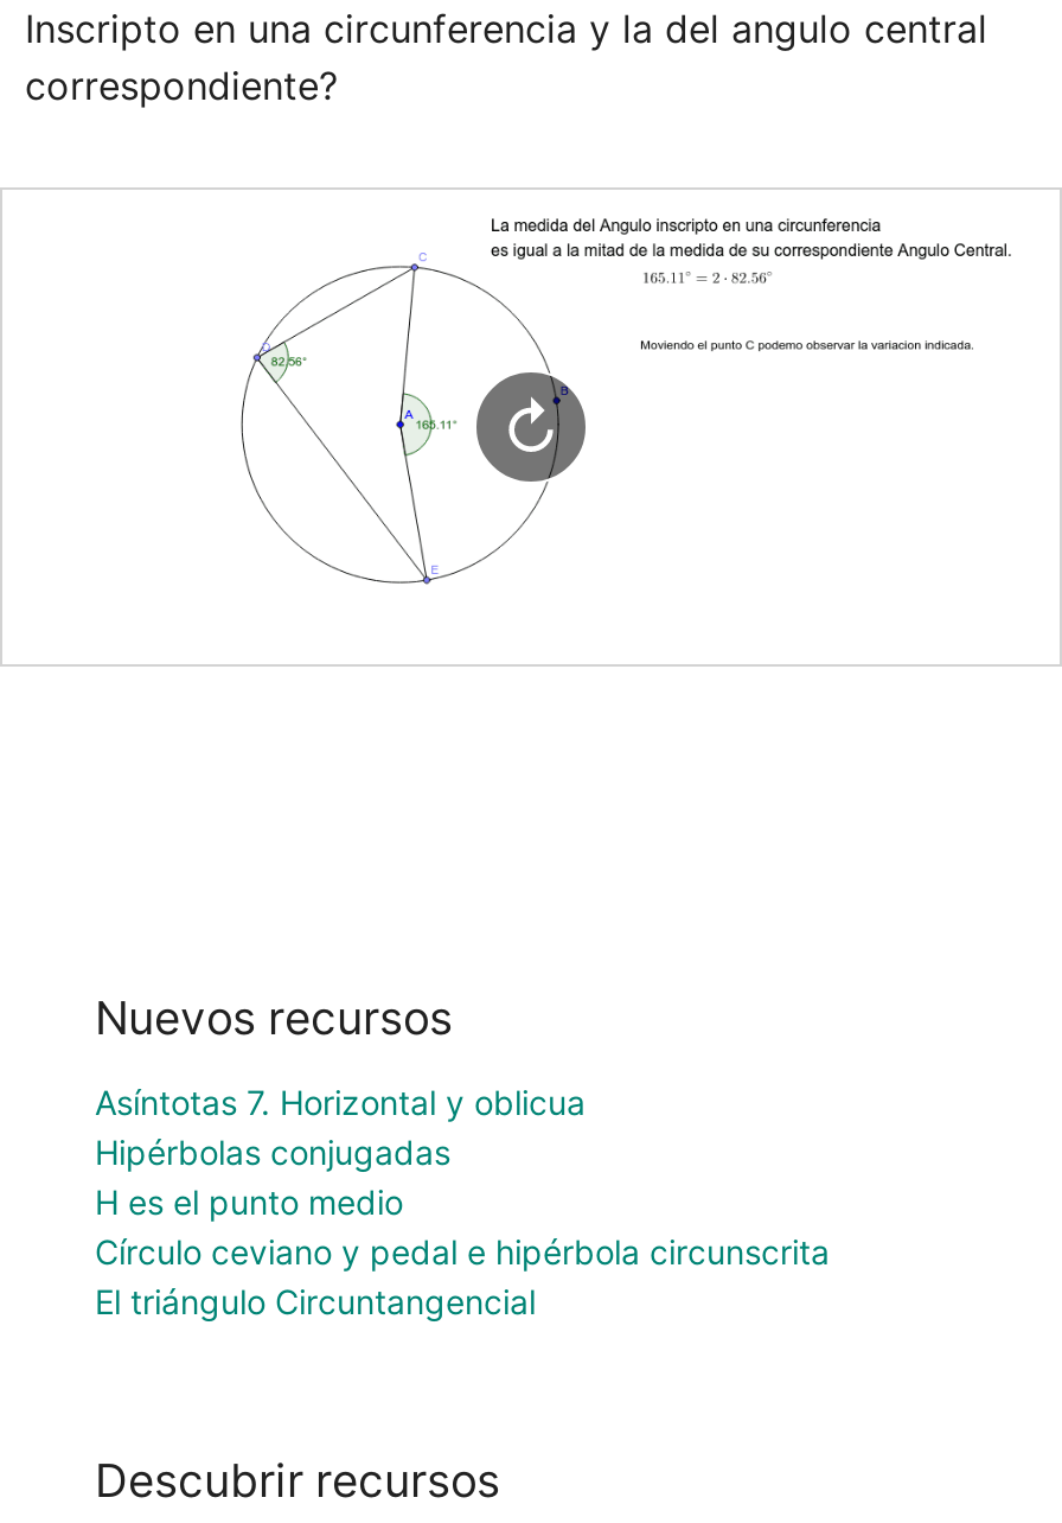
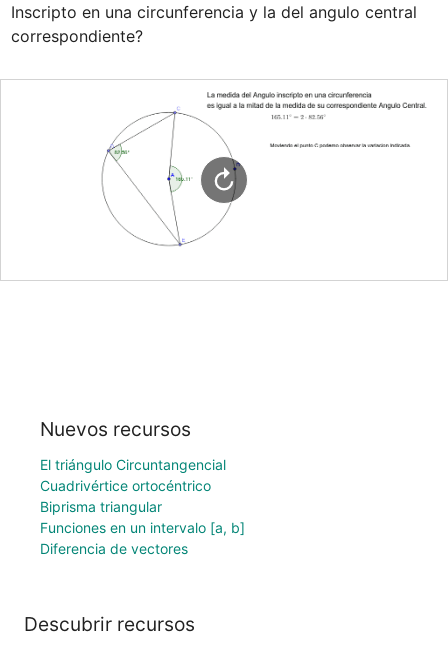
[95,1081,830,1271] Asíntotas 7. Horizontal y oblicua | Hipérbolas conjugadas | H es el punto medio | Círculo ceviano y pedal e hipérbola circunscrita -> none
moved [95,1281,536,1321] -> [40,456,226,473]: El triángulo Circuntangencial
none -> [40,477,245,557] Cuadrivértice ortocéntrico | Biprisma triangular | Funciones en un intervalo [a, b] | Diferencia de vectores

